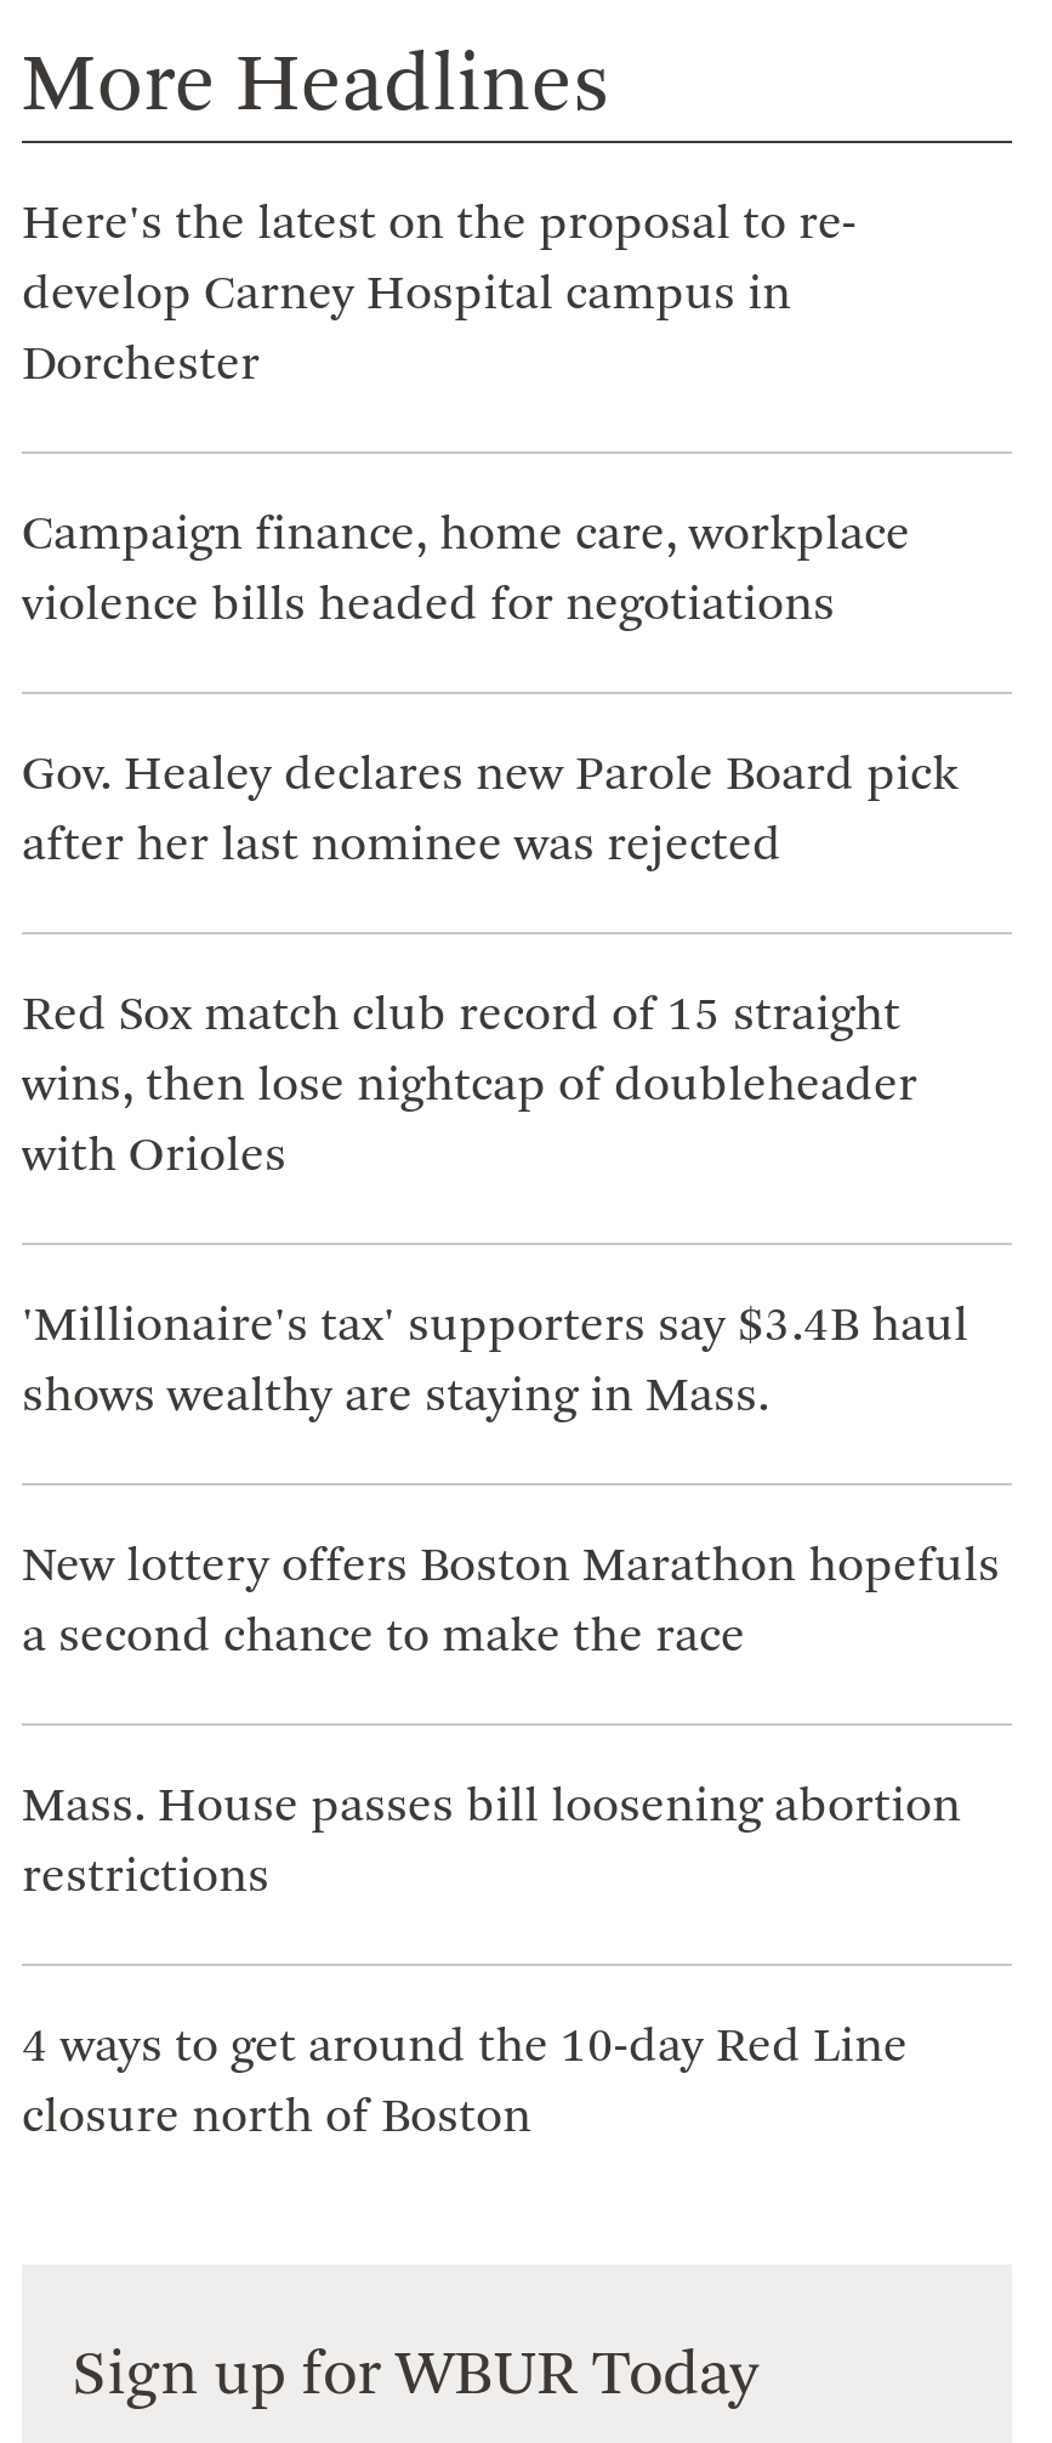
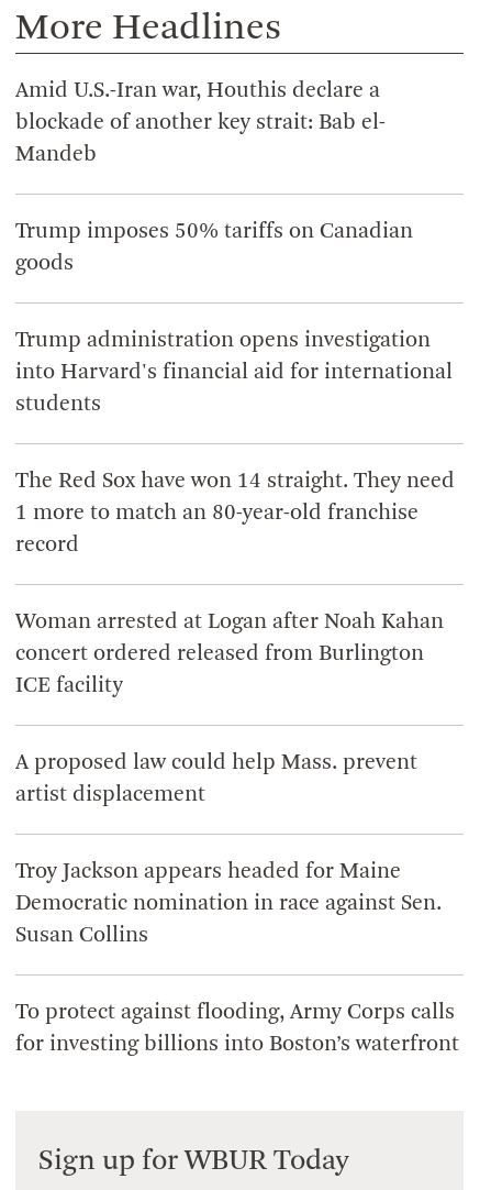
[22,200,857,390] Here's the latest on the proposal to re- | develop Carney Hospital campus in | Dorchester -> [15,80,386,166] Amid U.S.-Iran war, Houthis declare a | blockade of another key strait: Bab el- | Mandeb
[22,511,910,630] Campaign finance, home care, workplace | violence bills headed for negotiations -> [15,221,413,274] Trump imposes 50% tariffs on Canadian | goods
[22,751,959,870] Gov. Healey declares new Parole Board pick | after her last nominee was rejected -> [15,329,453,415] Trump administration opens investigation | into Harvard's financial aid for international | students
[22,992,917,1181] Red Sox match club record of 15 straight | wins, then lose nightcap of doubleheader | with Orioles -> [15,470,455,556] The Red Sox have won 14 straight. They need | 1 more to match an 80-year-old franchise | record
[22,1302,968,1421] 'Millionaire's tax' supporters say $3.4B haul | shows wealthy are staying in Mass. -> [15,611,444,697] Woman arrested at Logan after Noah Kahan | concert ordered released from Burlington | ICE facility
[22,1543,1000,1661] New lottery offers Boston Marathon hopefuls | a second chance to make the race -> [15,752,417,806] A proposed law could help Mass. prevent | artist displacement
[22,1783,961,1902] Mass. House passes bill loosening abortion | restrictions -> [15,861,442,946] Troy Jackson appears headed for Maine | Democratic nomination in race against Sen. | Susan Collins
[22,2023,908,2142] 4 ways to get around the 10-day Red Line | closure north of Boston -> [15,1001,459,1055] To protect against flooding, Army Corps calls | for investing billions into Boston’s waterfront

